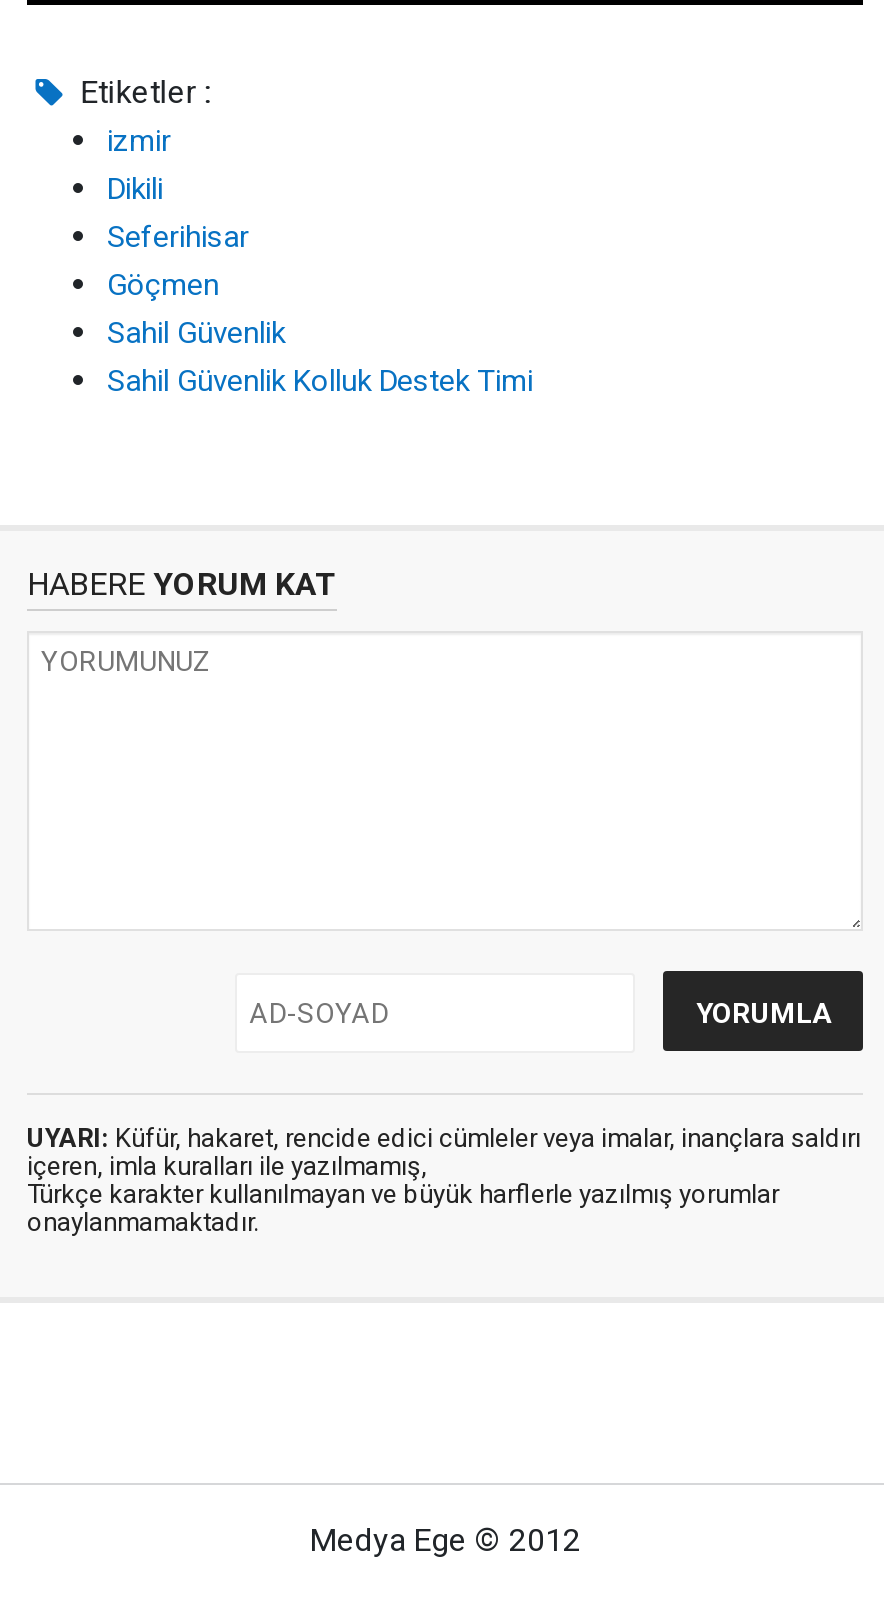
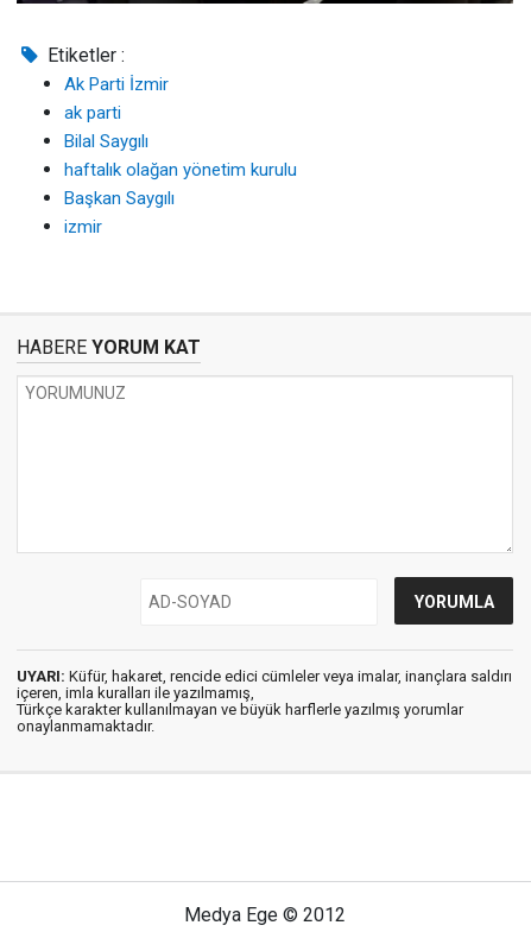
none -> [64,73,297,208] Ak Parti İzmir | ak parti | Bilal Saygılı | haftalık olağan yönetim kurulu | Başkan Saygılı
moved [107,123,171,159] -> [64,216,102,237]: izmir
[107,171,533,399] Dikili | Seferihisar | Göçmen | Sahil Güvenlik | Sahil Güvenlik Kolluk Destek Timi -> none

